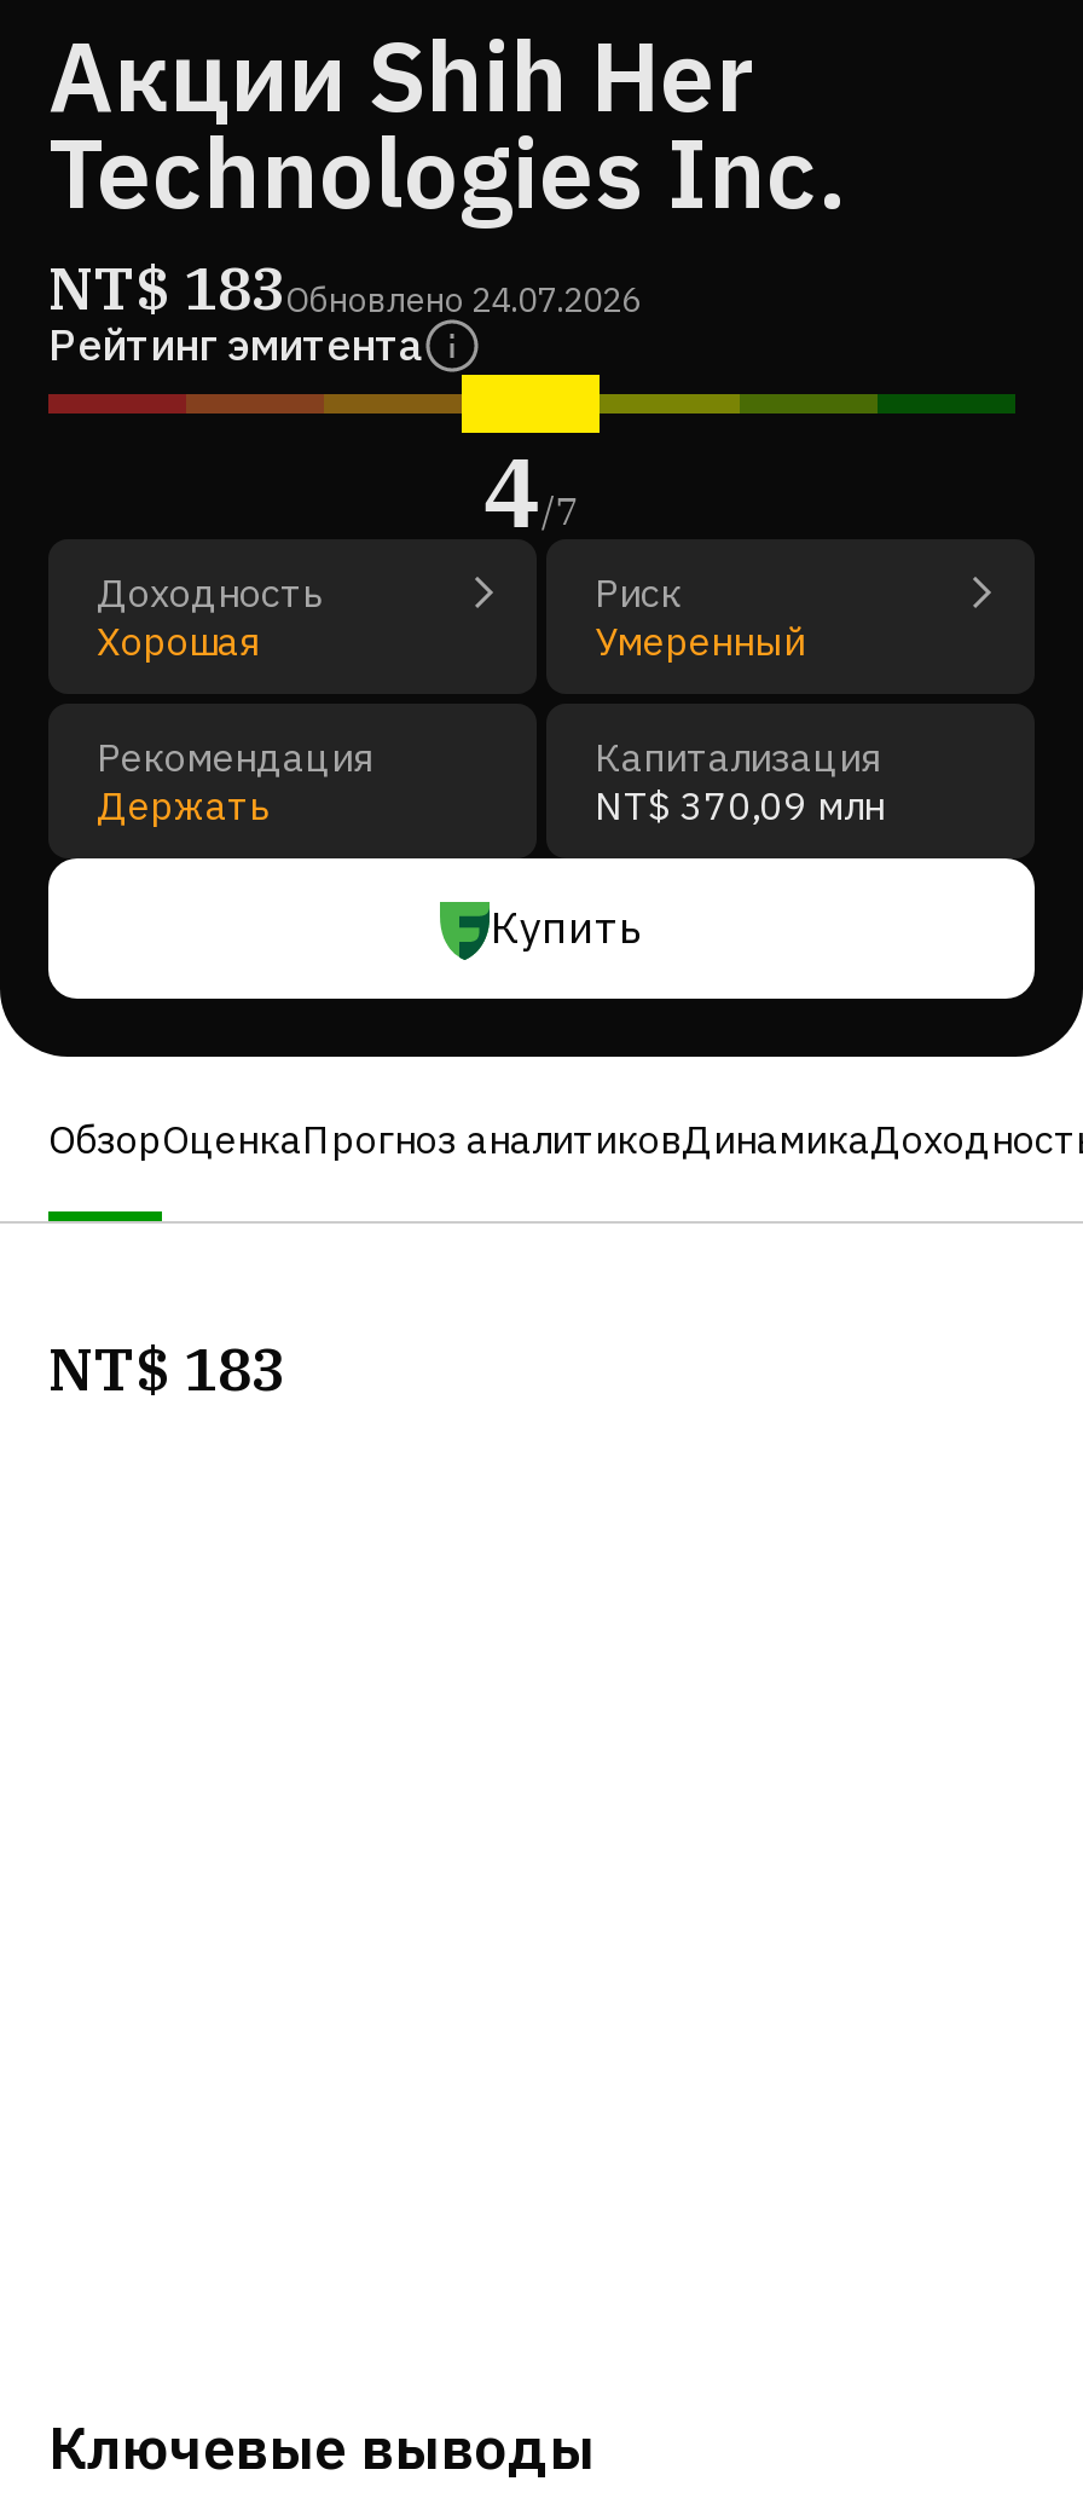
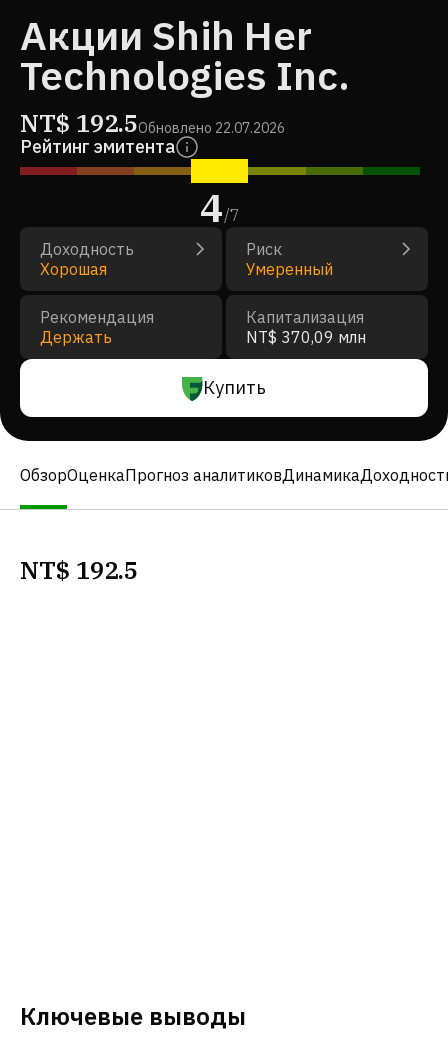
[48,249,641,326] NT$ 183Обновлено 24.07.2026 -> [20,107,285,139] NT$ 192.5Обновлено 22.07.2026
[48,1330,285,1407] NT$ 183 -> [20,554,138,586] NT$ 192.5

